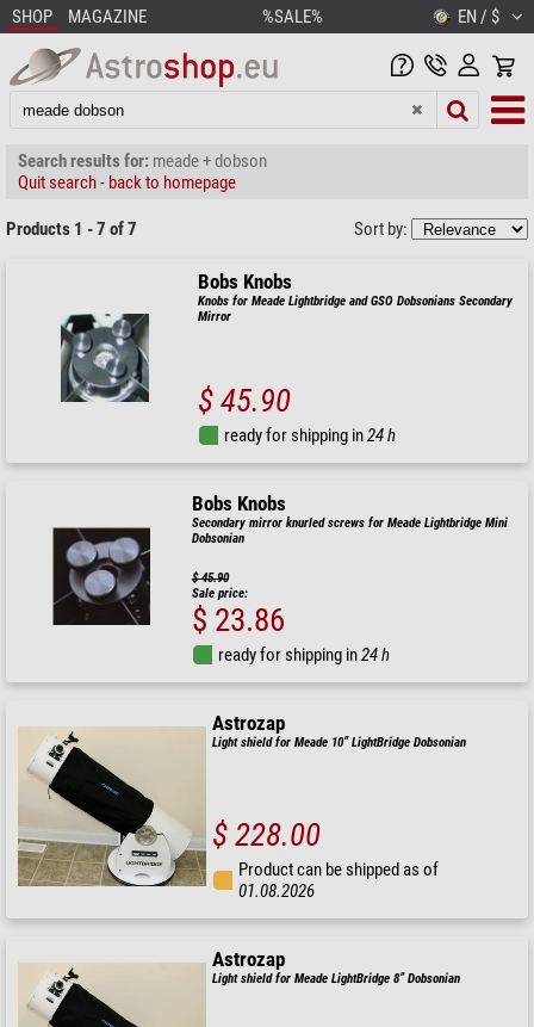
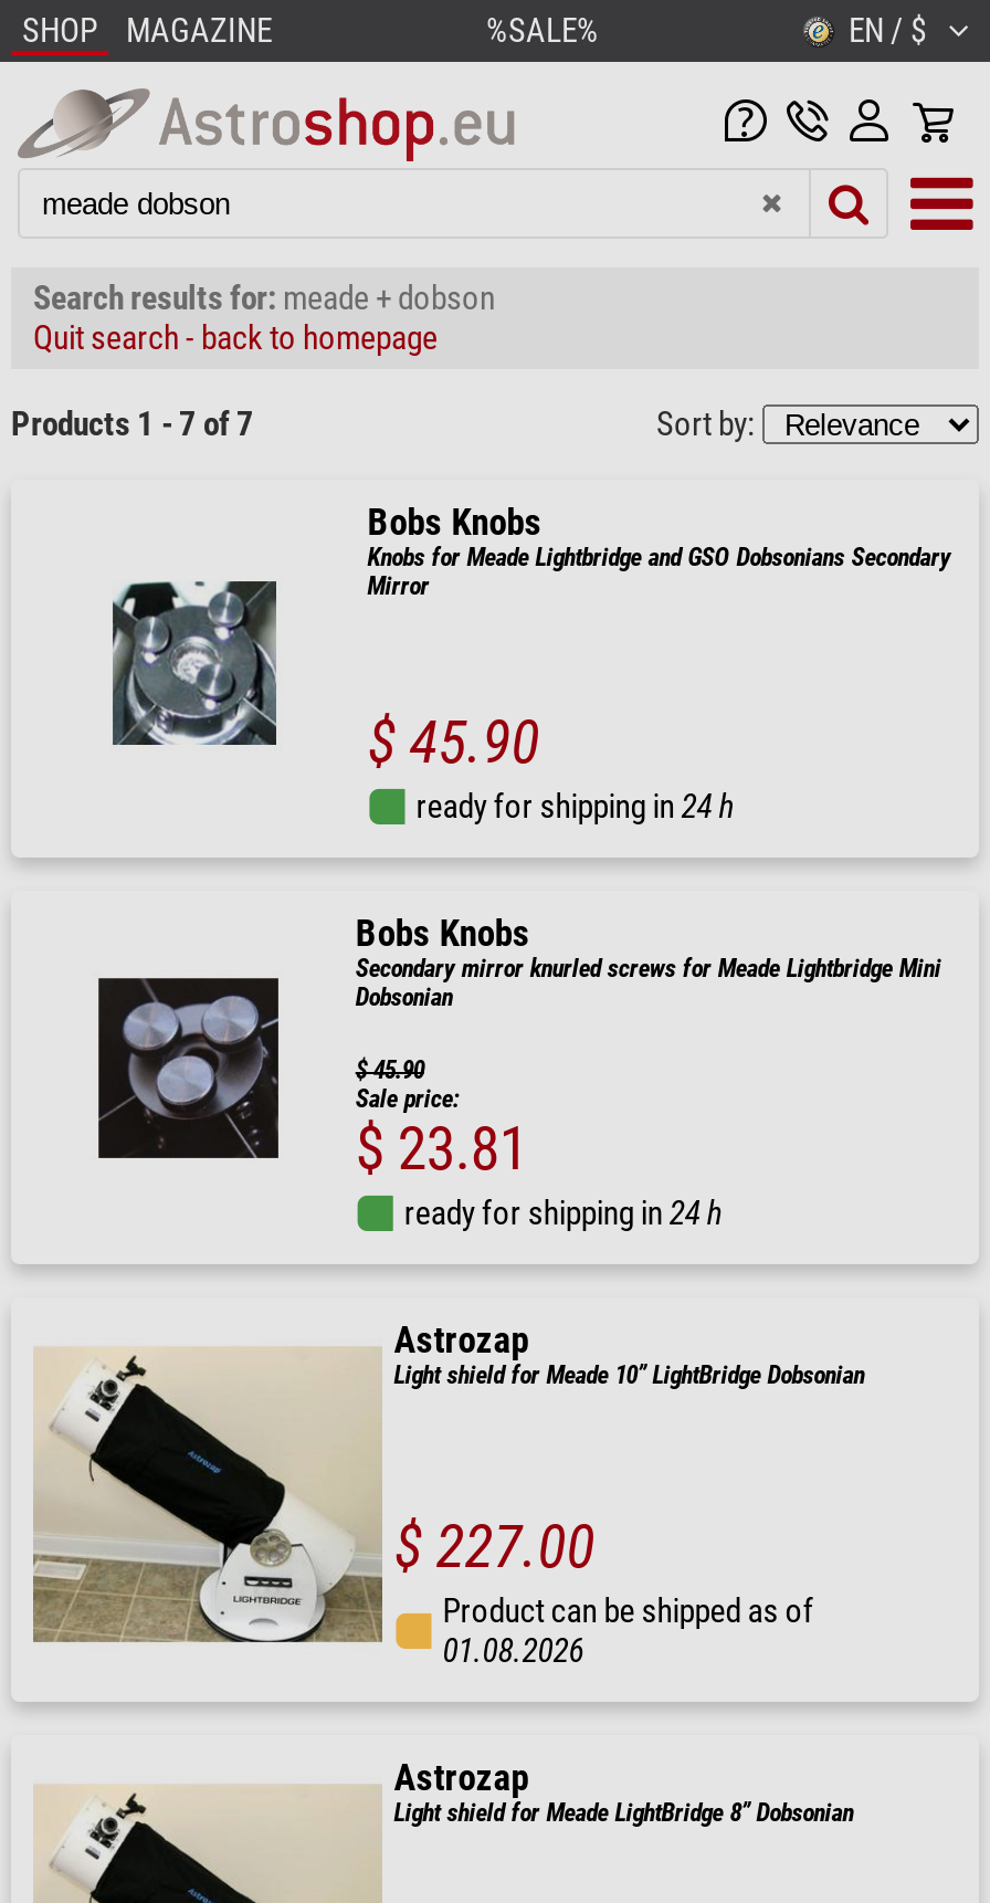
[192,601,285,639] $ 23.86 -> [355,1114,528,1184] $ 23.81
[212,816,321,854] $ 228.00 -> [394,1512,595,1583] $ 227.00

